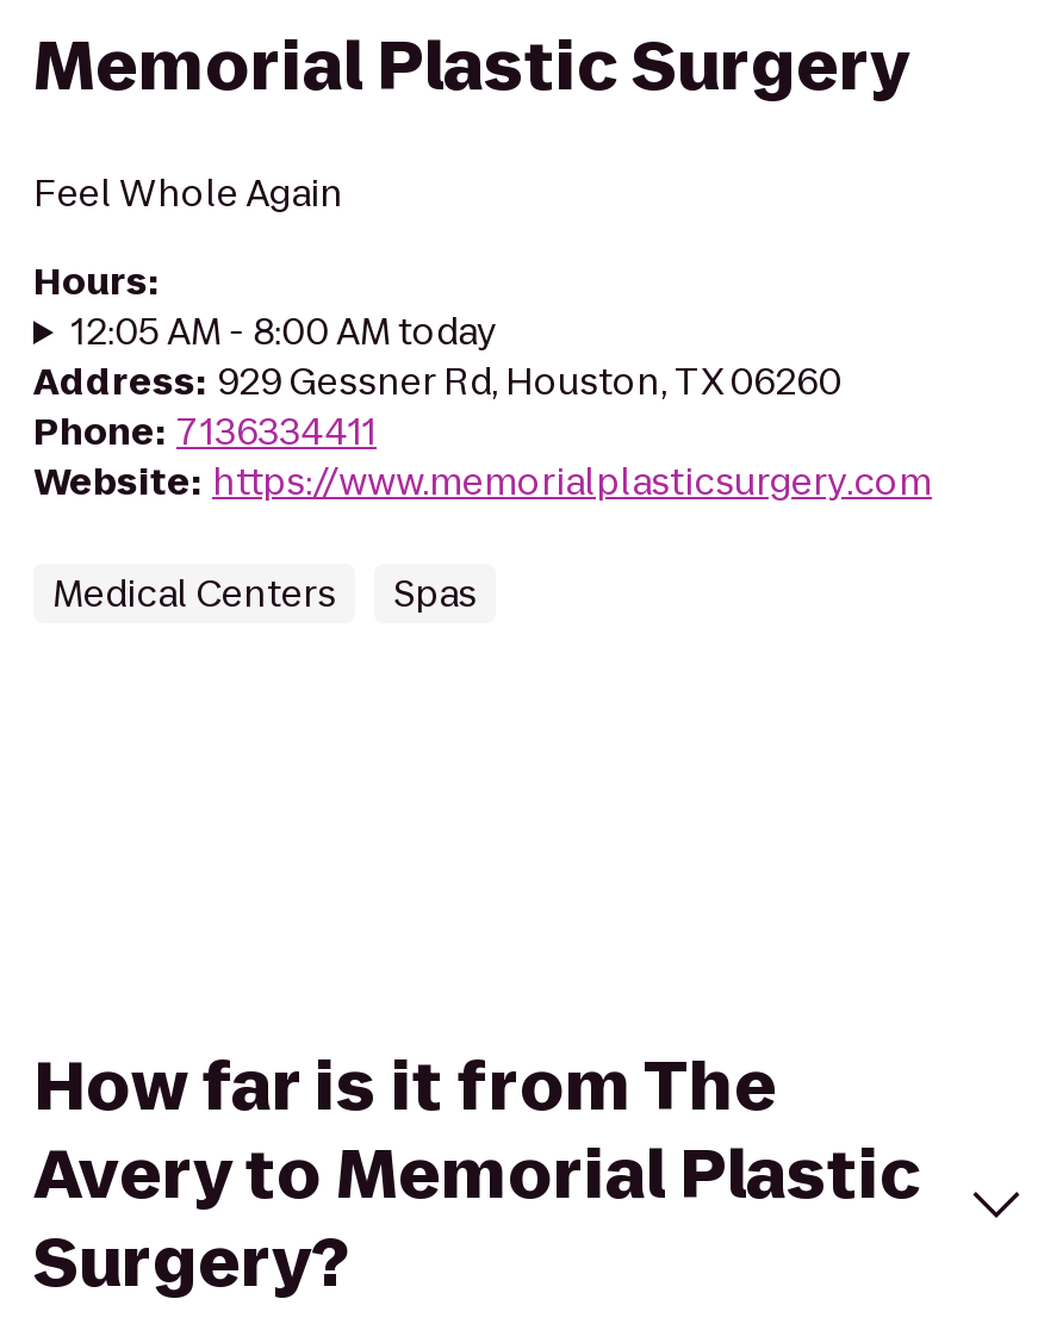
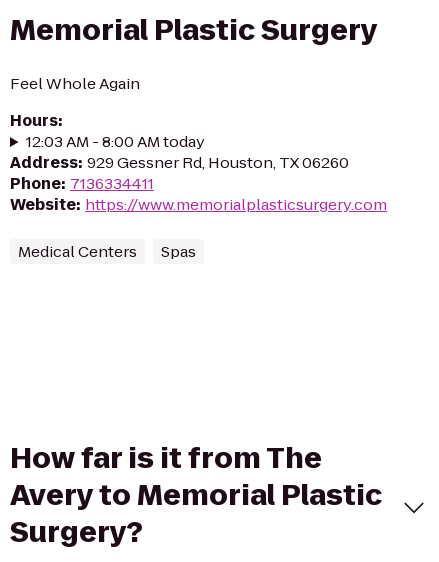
[71,306,498,356] 12:05 AM - 8:00 AM today -> [26,131,205,152] 12:03 AM - 8:00 AM today

